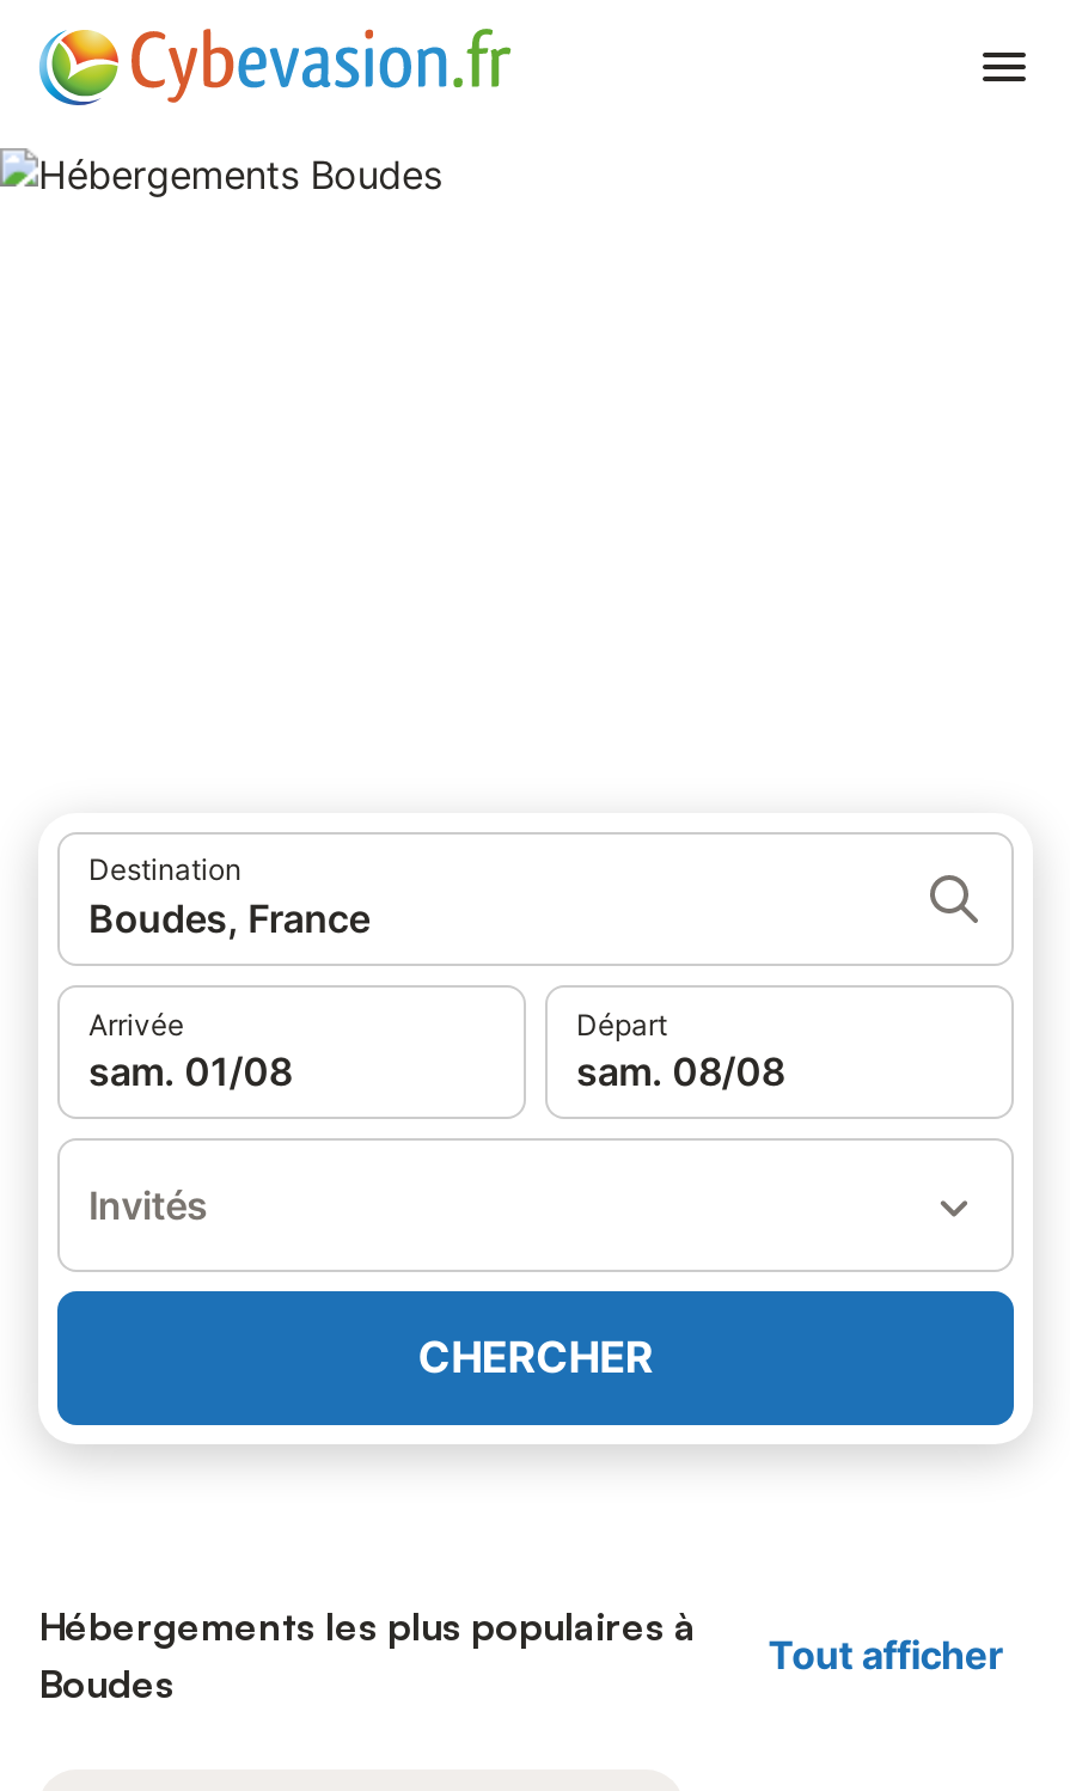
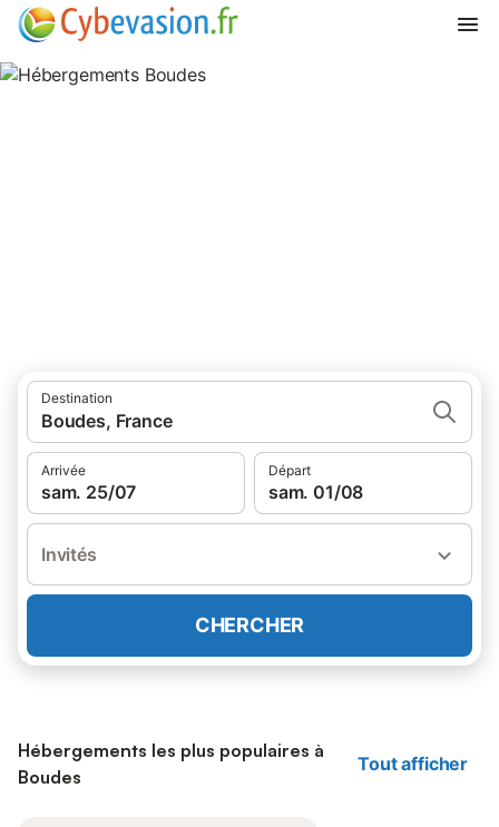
[88,1047,292,1095] sam. 01/08 -> [41,481,136,503] sam. 25/07
[576,1047,785,1095] sam. 08/08 -> [268,481,363,503] sam. 01/08

